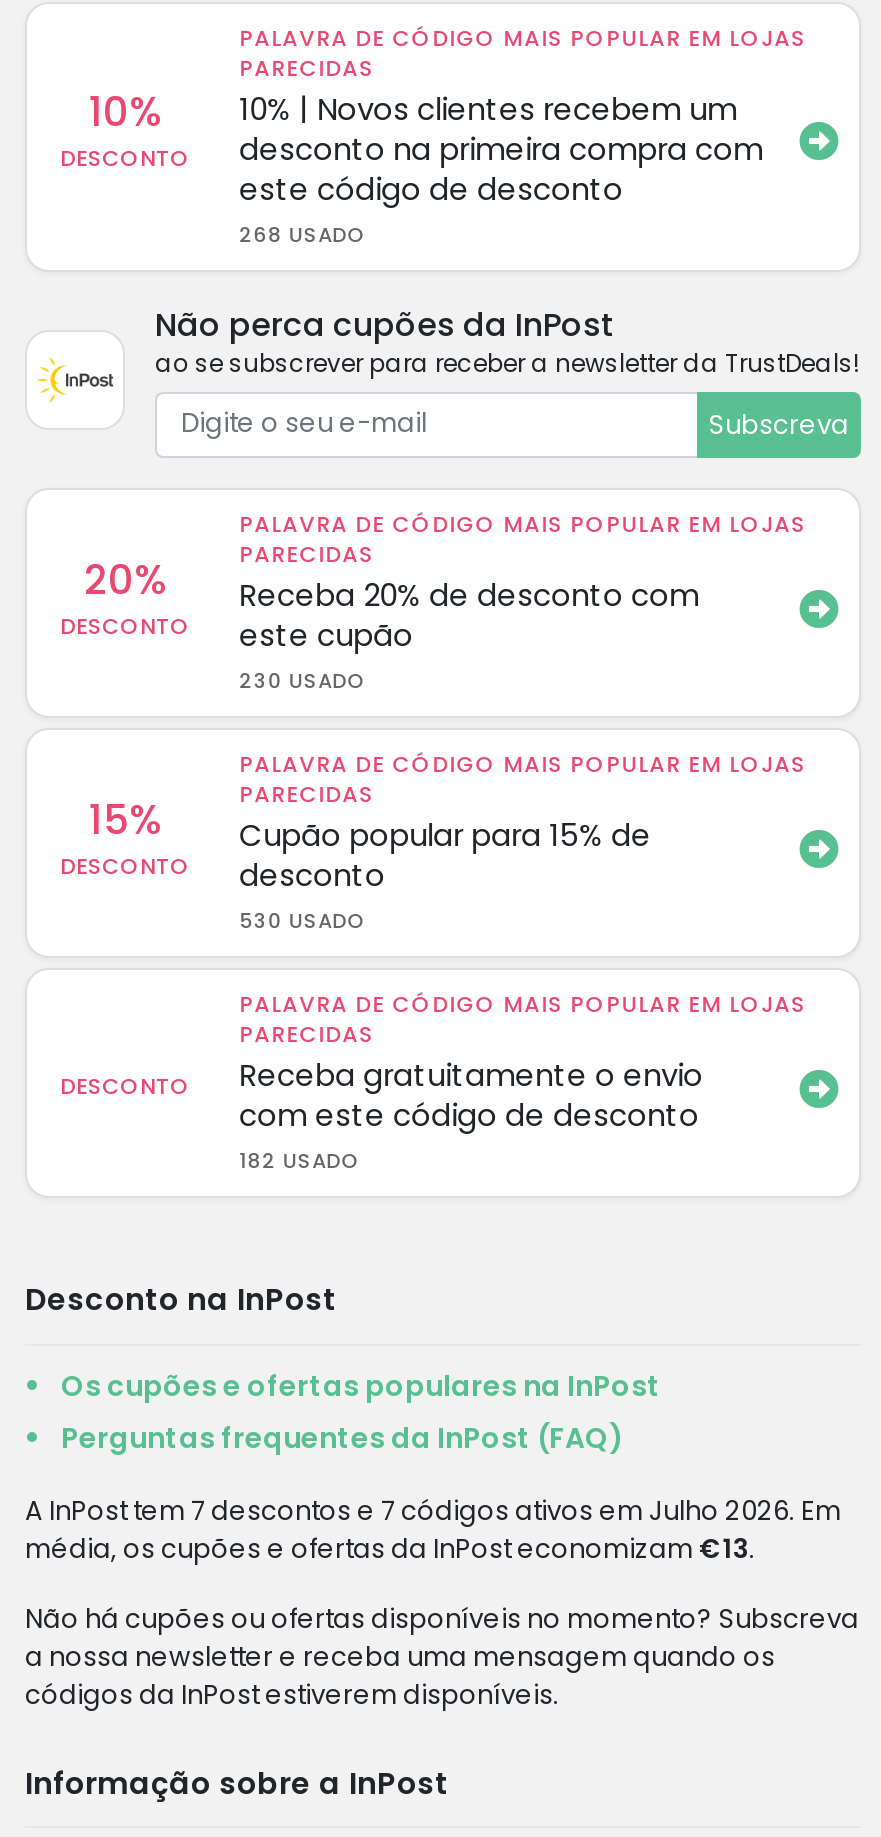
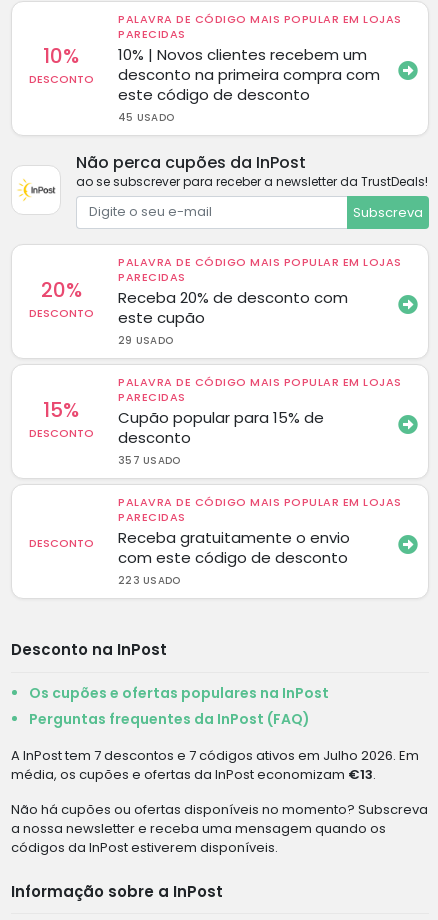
[239,219,364,249] 268 USADO -> [118,109,174,124] 45 USADO
[239,666,364,696] 230 USADO -> [118,333,173,348] 29 USADO
[239,906,364,936] 530 USADO -> [118,453,180,468] 357 USADO
[239,1146,358,1176] 182 USADO -> [118,573,180,588] 223 USADO

